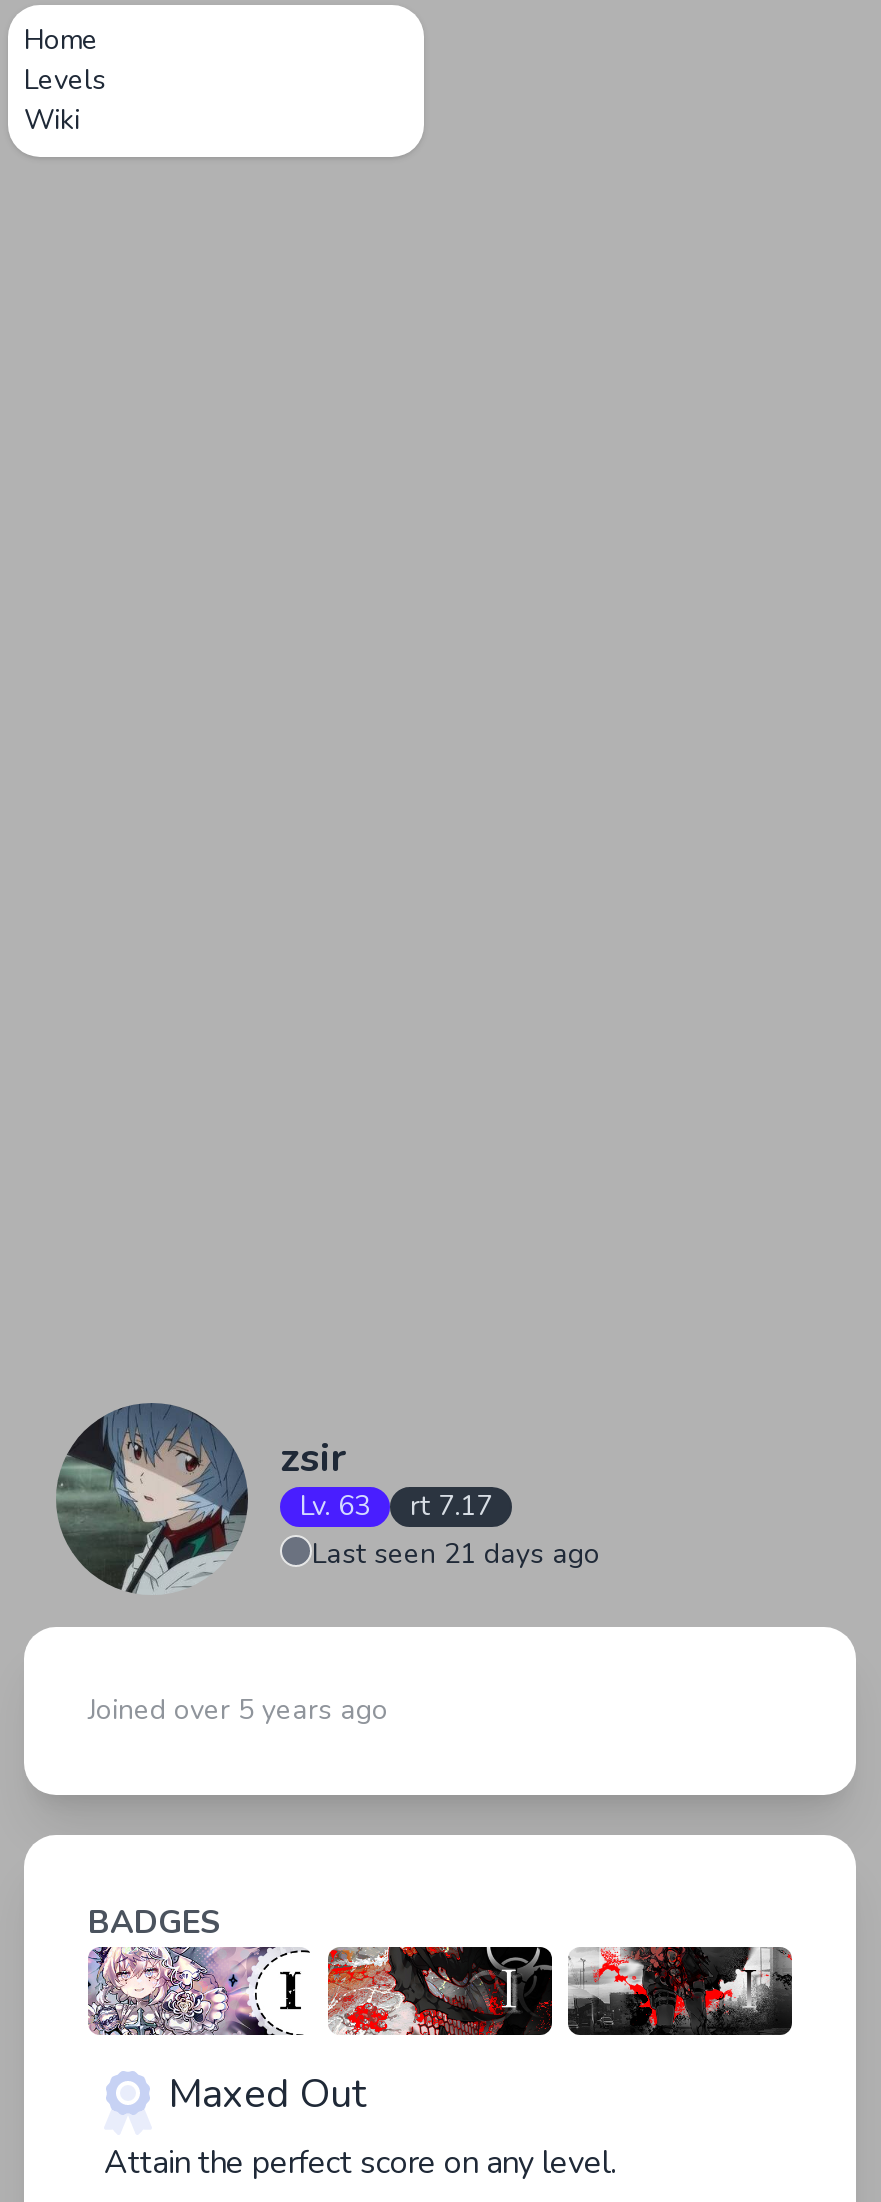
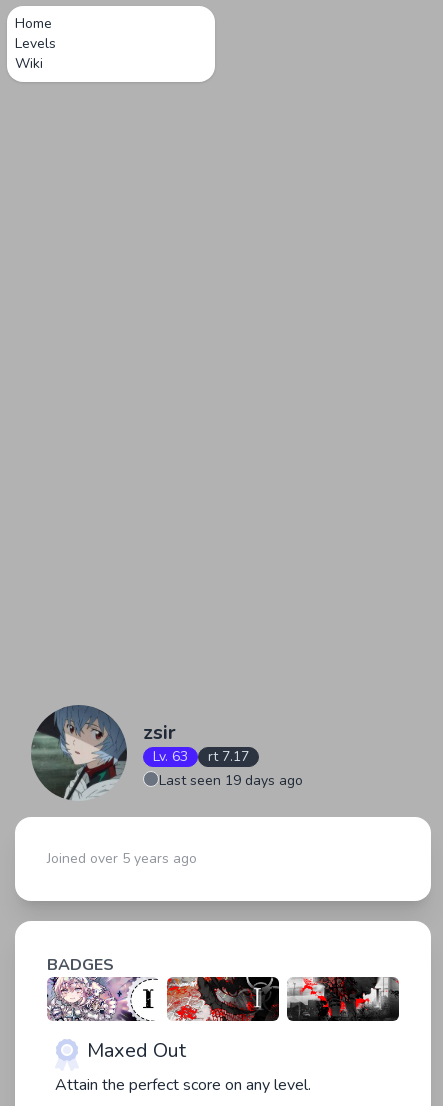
[312,1535,600,1573] Last seen 21 days ago -> [159,771,303,790] Last seen 19 days ago

